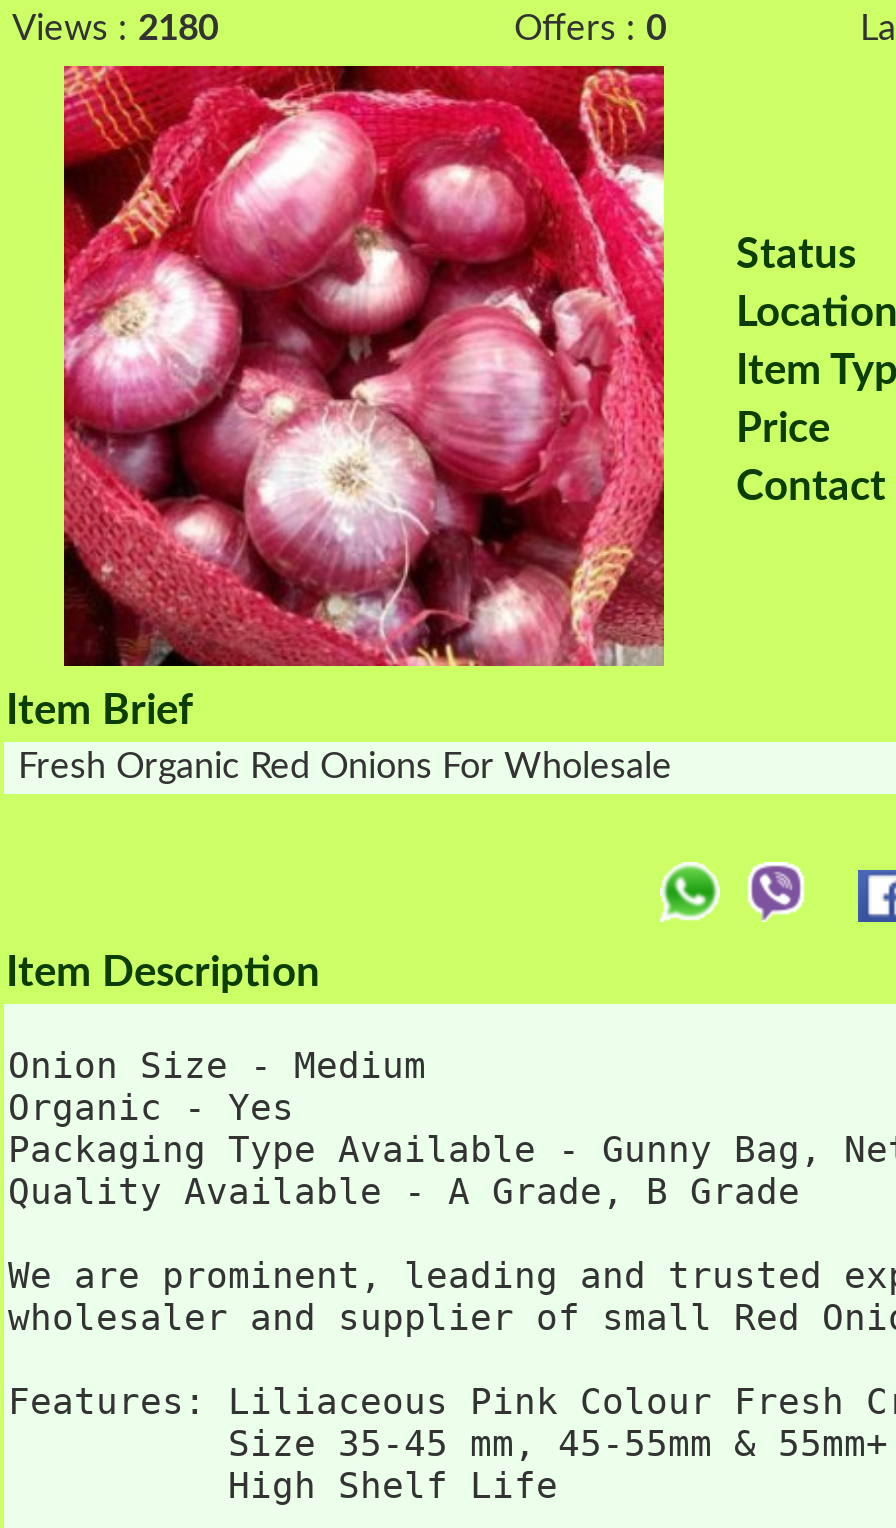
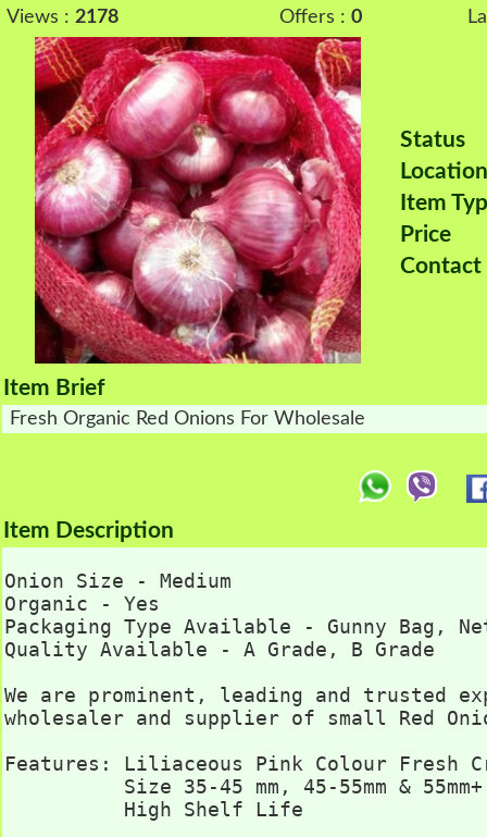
[12,12,218,48] Views : 2180 -> [7,8,118,27] Views : 2178

